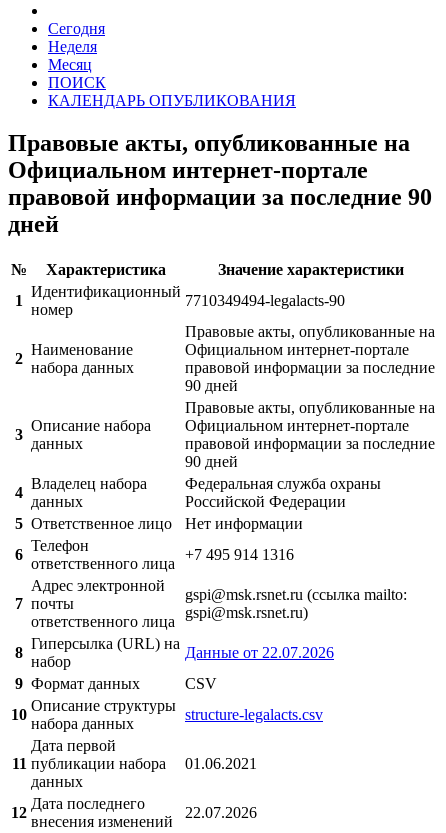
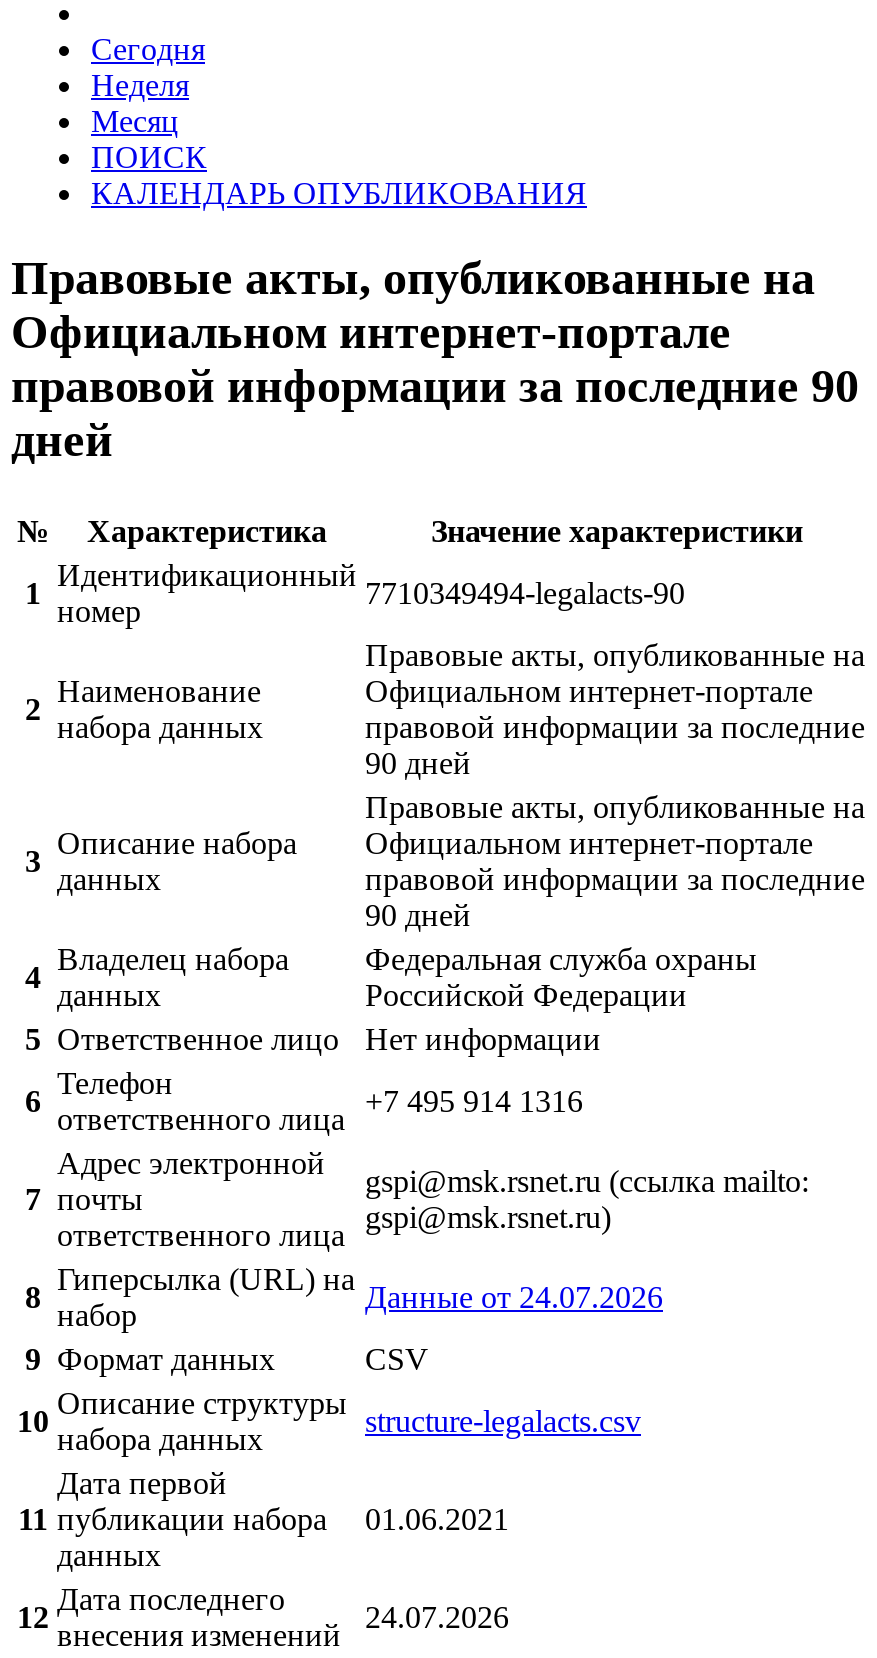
[185,644,334,661] Данные от 22.07.2026 -> [365,1280,663,1314] Данные от 24.07.2026
[185,804,257,821] 22.07.2026 -> [365,1600,509,1634] 24.07.2026

